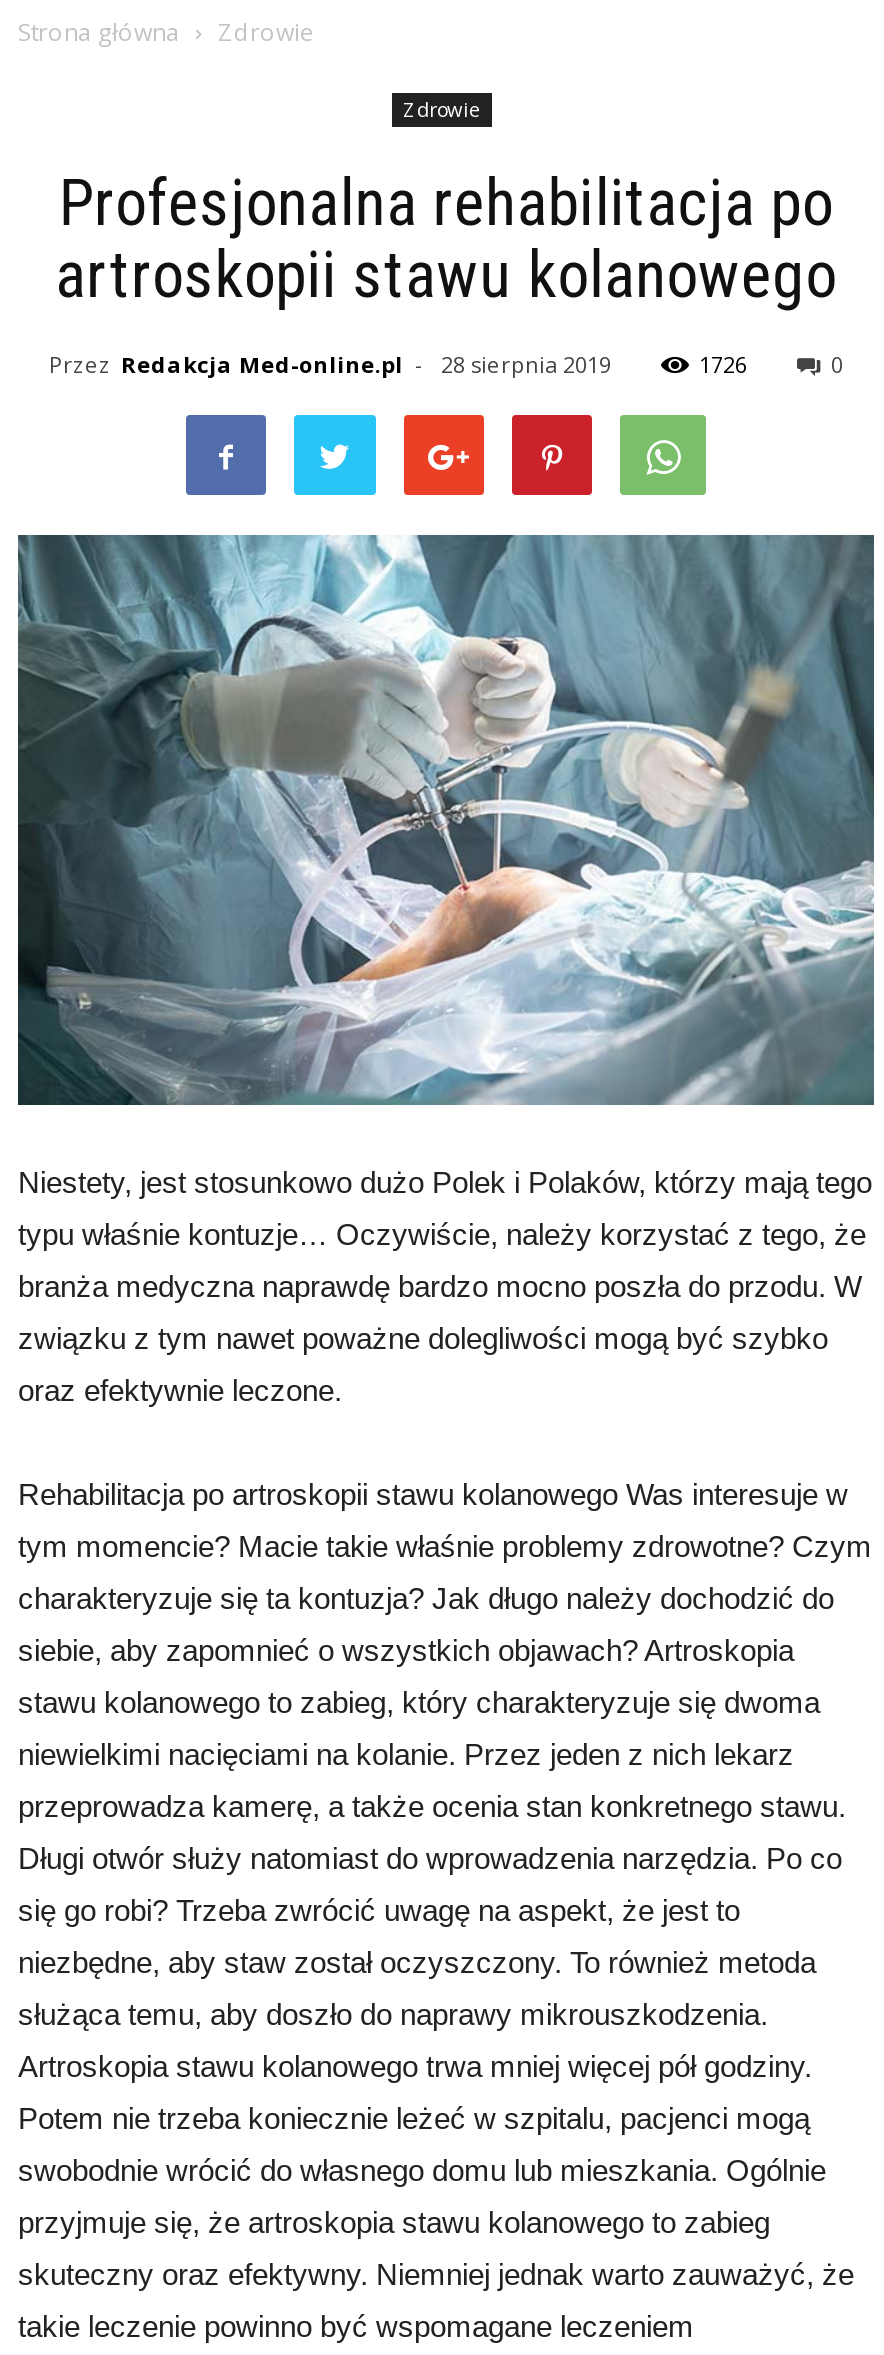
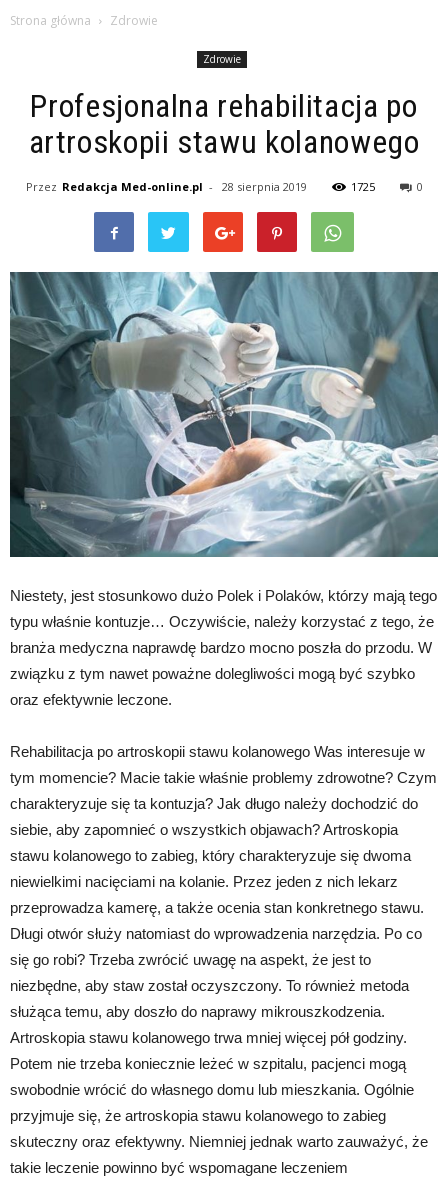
[699,349,747,379] 1726 -> [350,179,374,194] 1725

